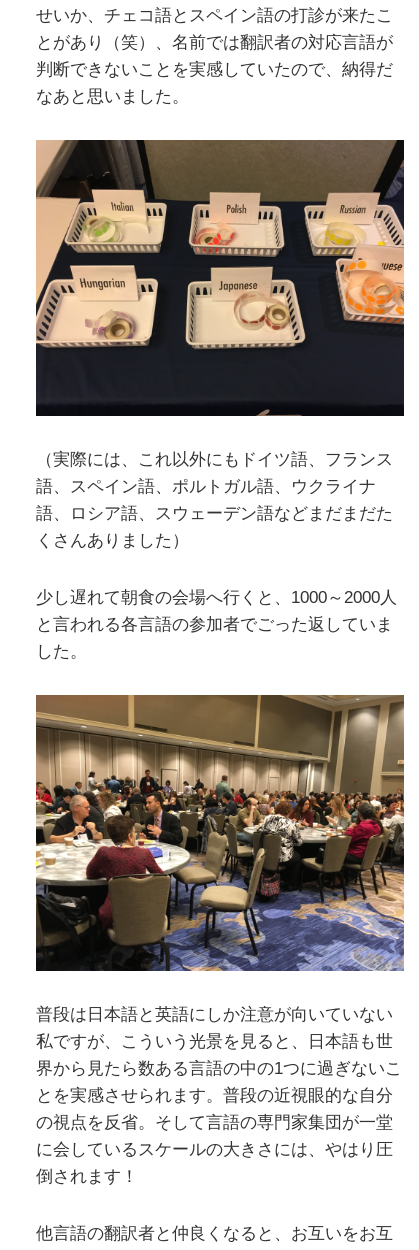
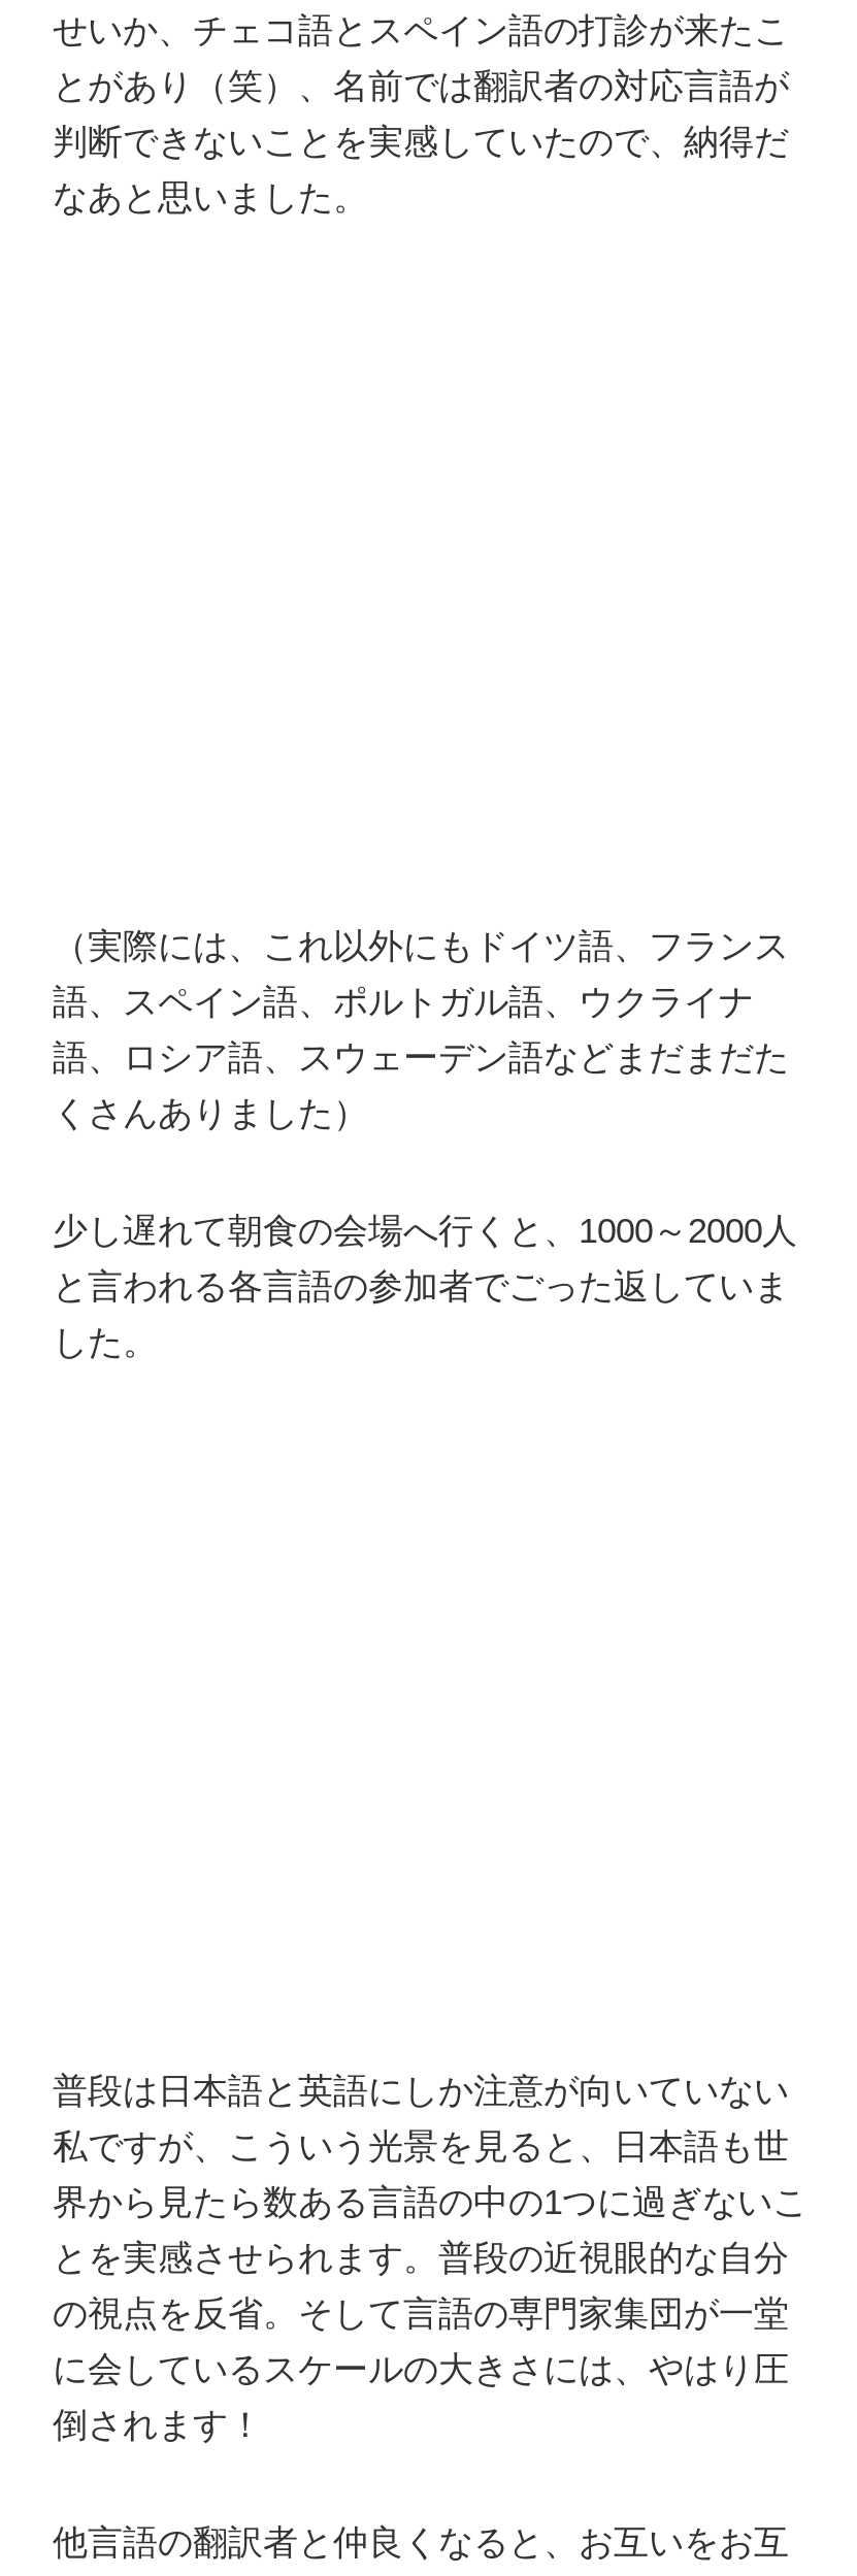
[35,139,405,417] [image] -> none
[35,694,405,972] [image] -> none

